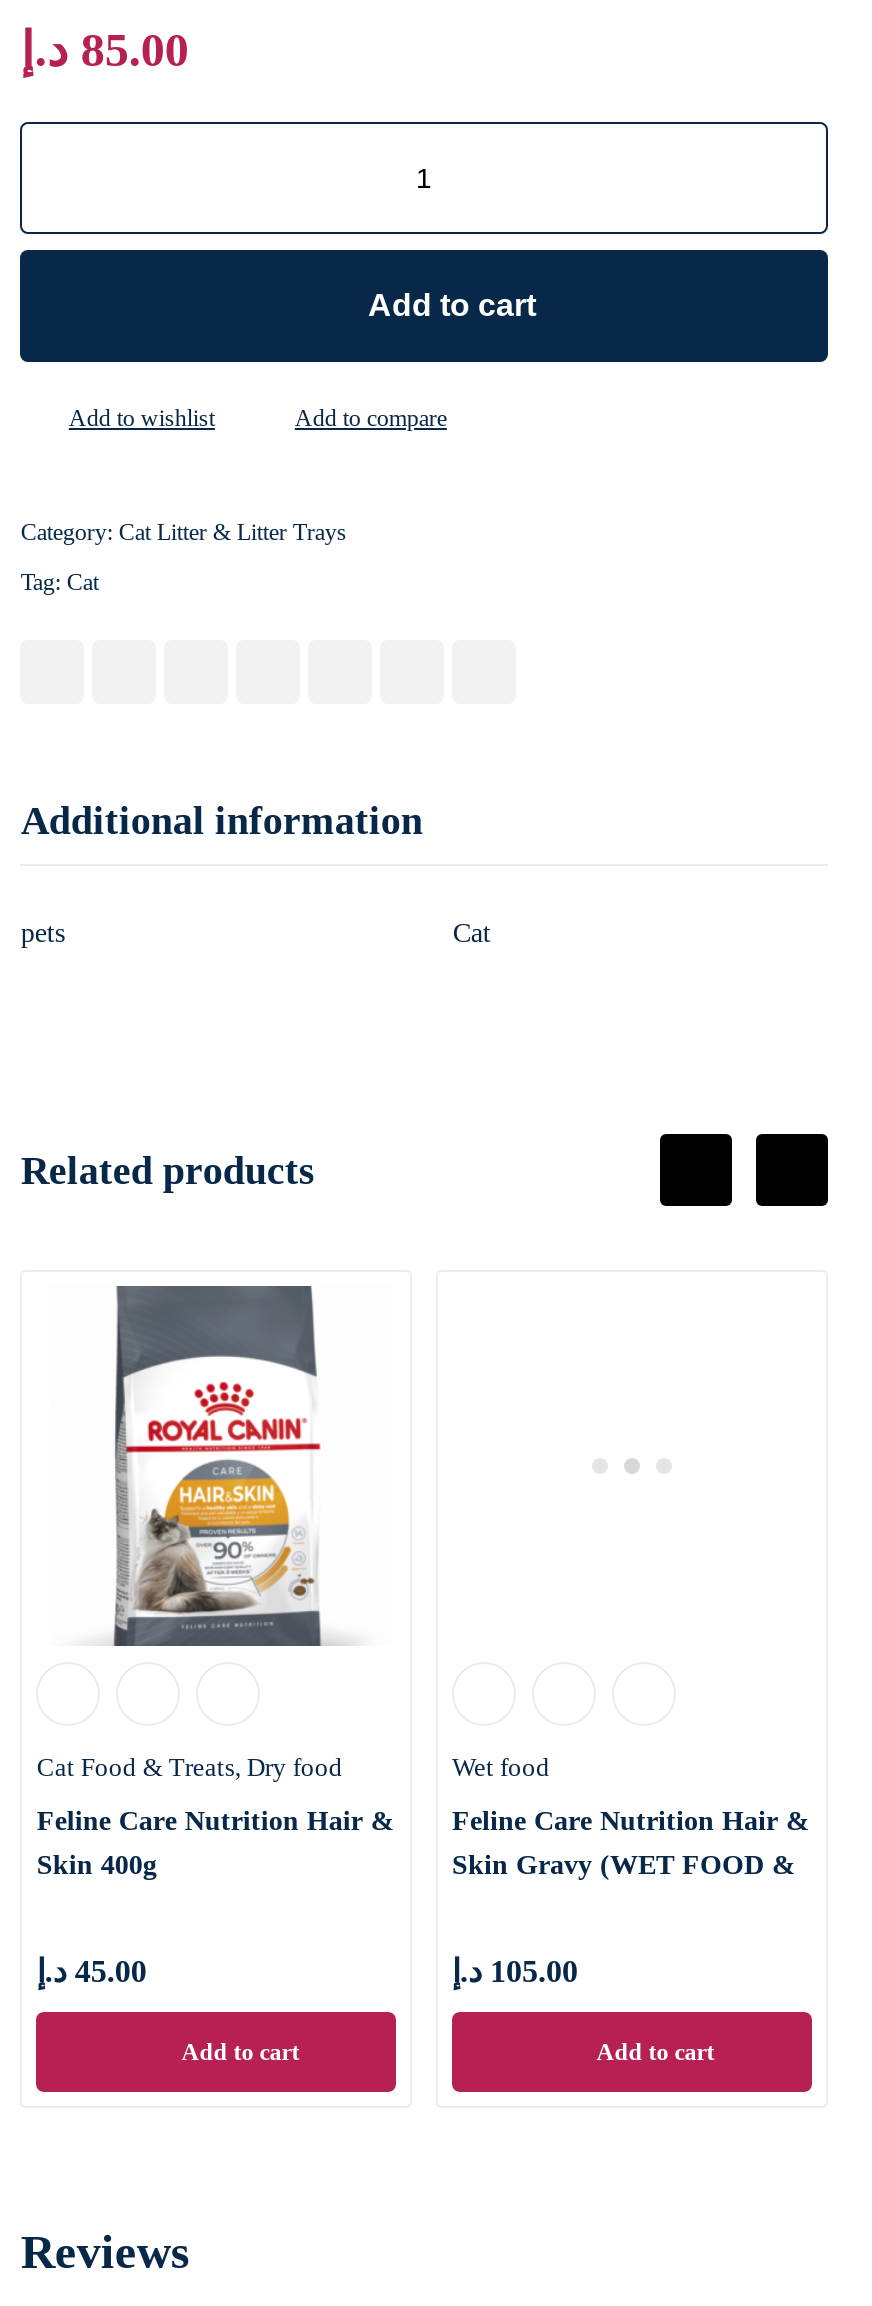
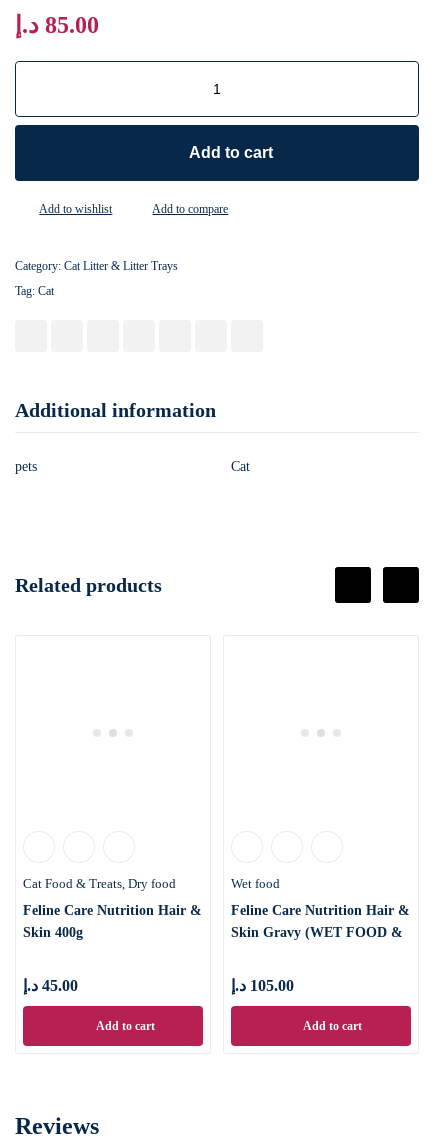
[110,1284,344,1648] [image] -> none

